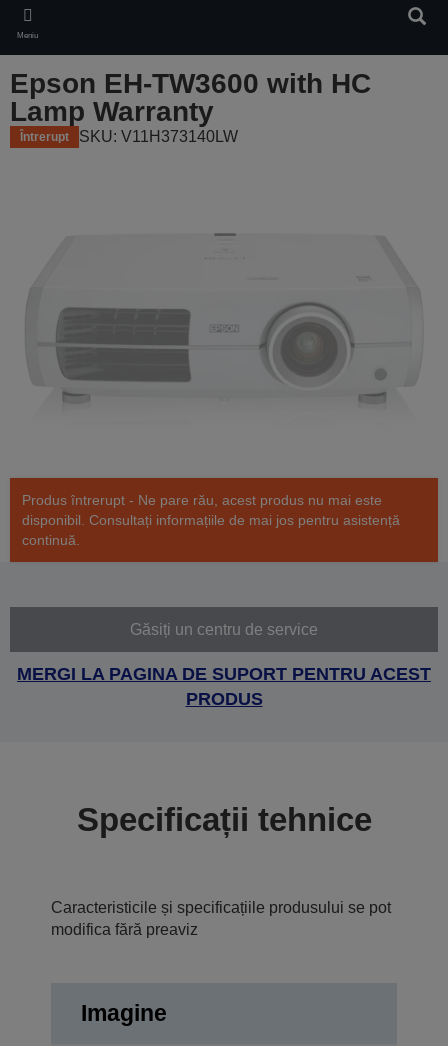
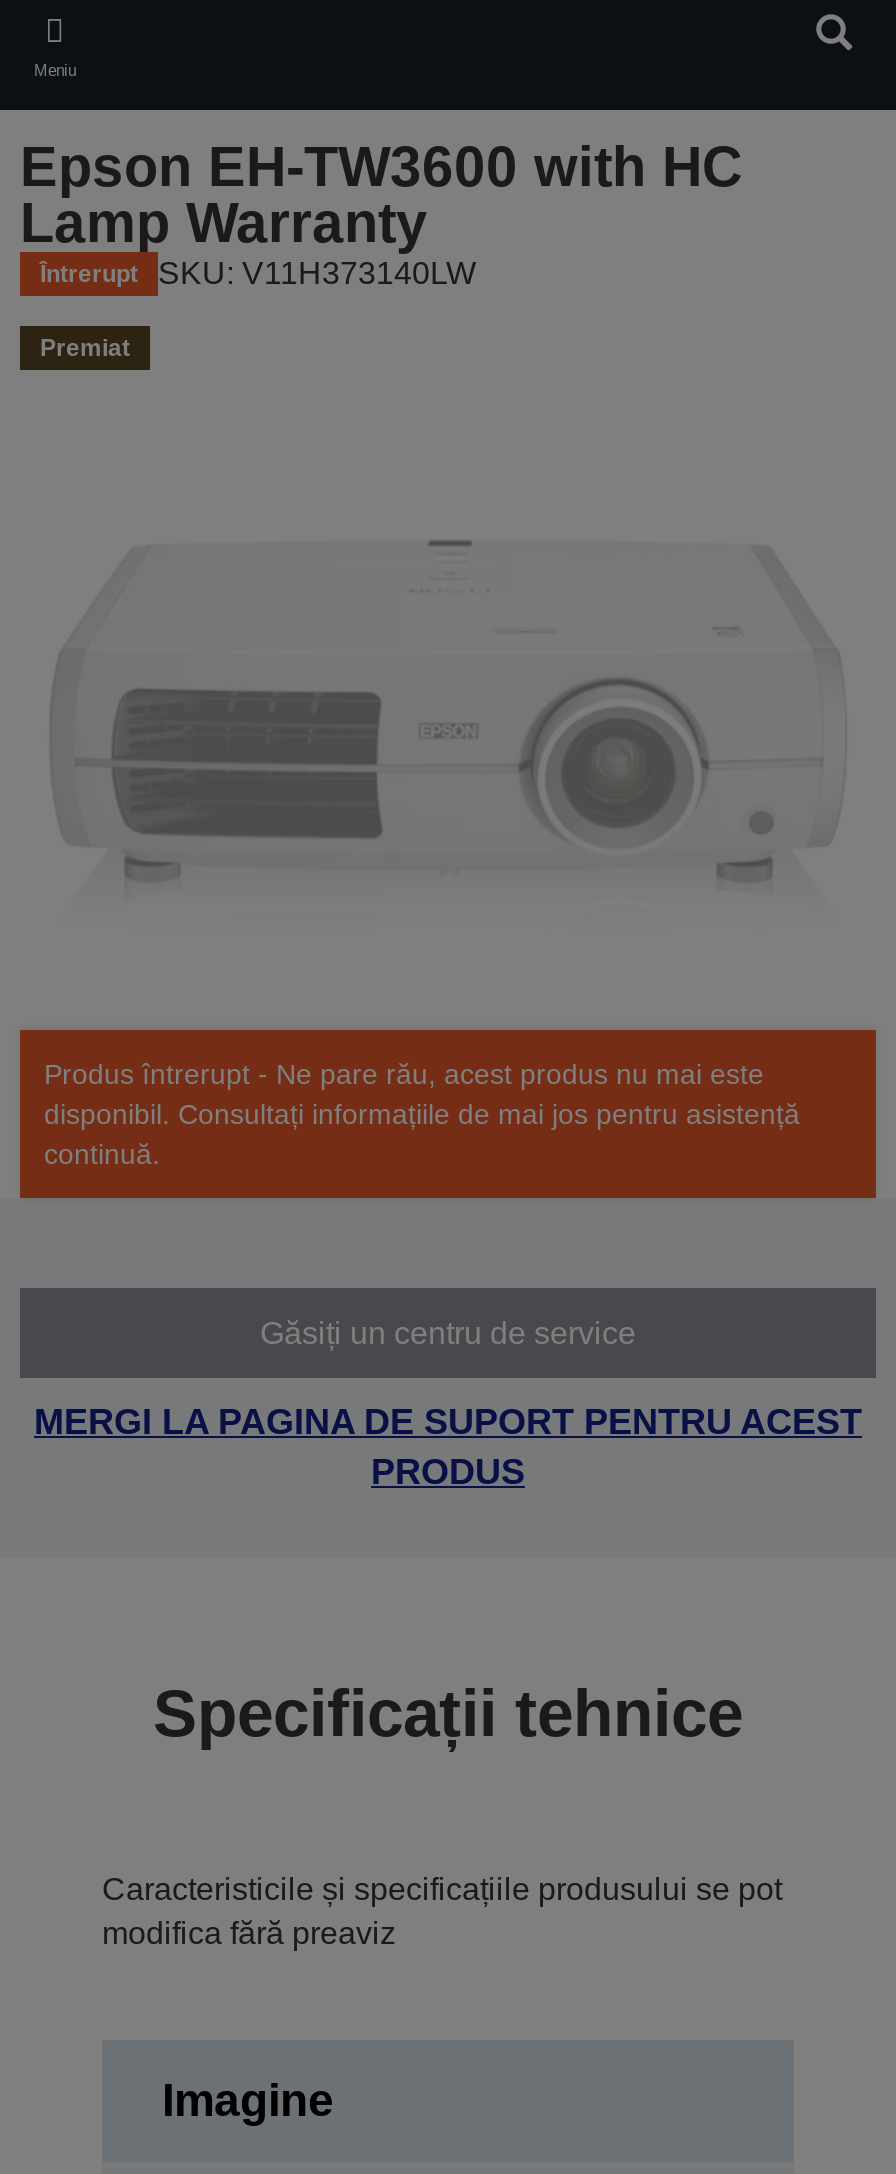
none -> [40,334,130,362] Premiat

